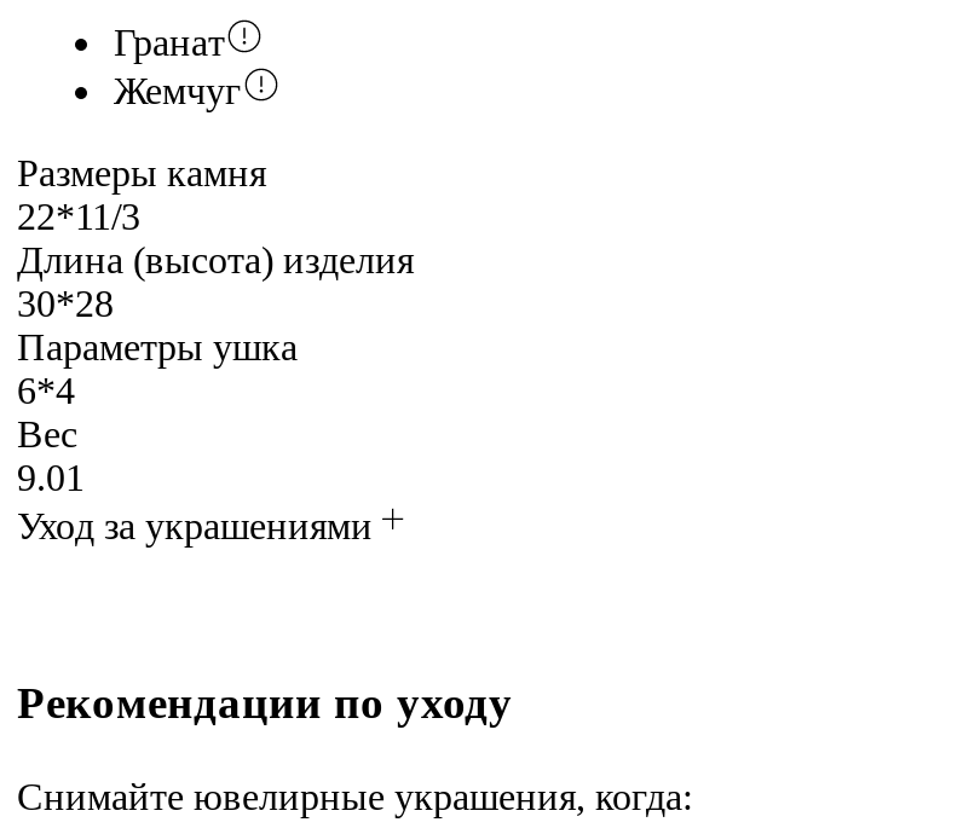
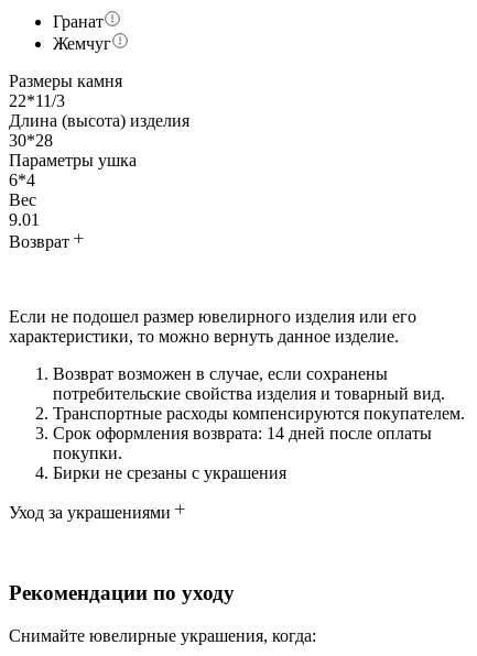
none -> [9,232,69,251] Возврат
none -> [9,307,465,482] Если не подошел размер ювелирного изделия или его | характеристики, то можно вернуть данное изделие. | Возврат возможен в случае, если сохранены | потребительские свойства изделия и товарный вид. | Транспортные расходы компенсируются покупателем. | Срок оформления возврата: 14 дней после оплаты | покупки. | Бирки не срезаны с украшения

